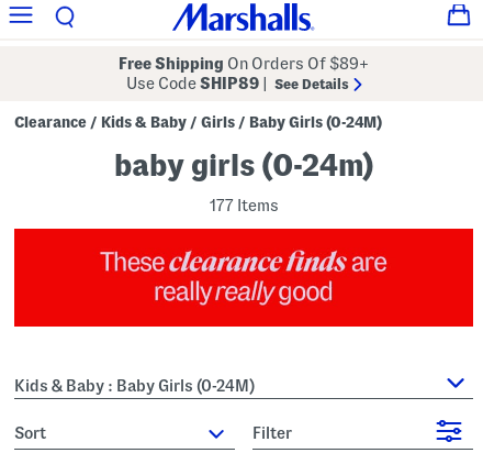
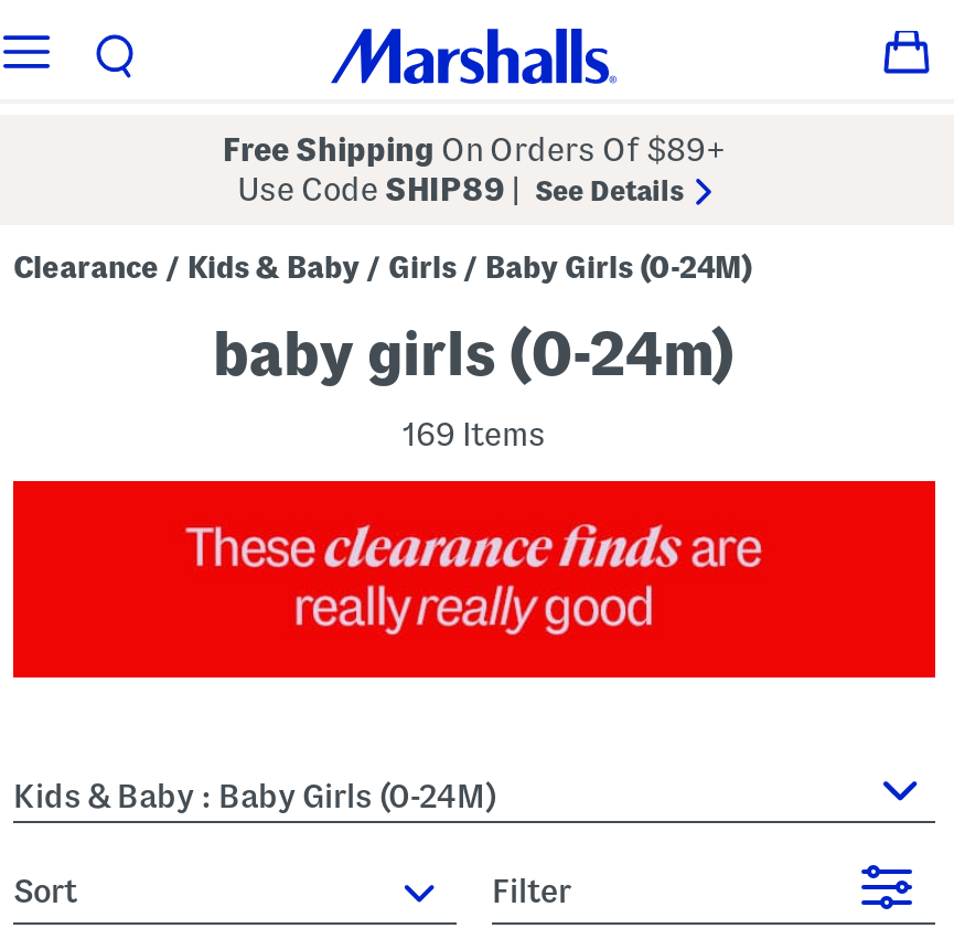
[209,197,278,214] 177 Items -> [403,417,546,452] 169 Items

